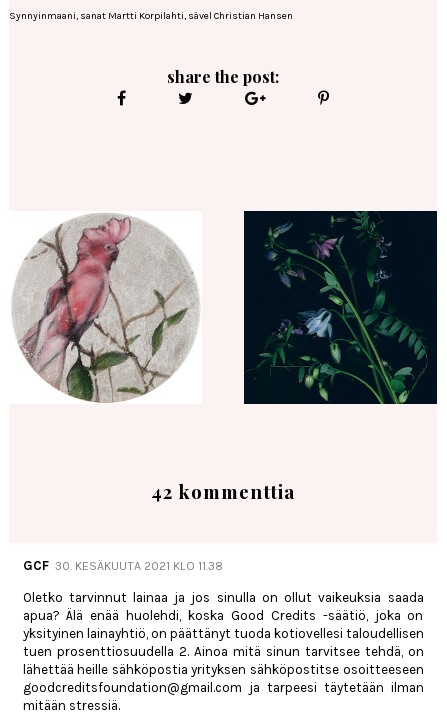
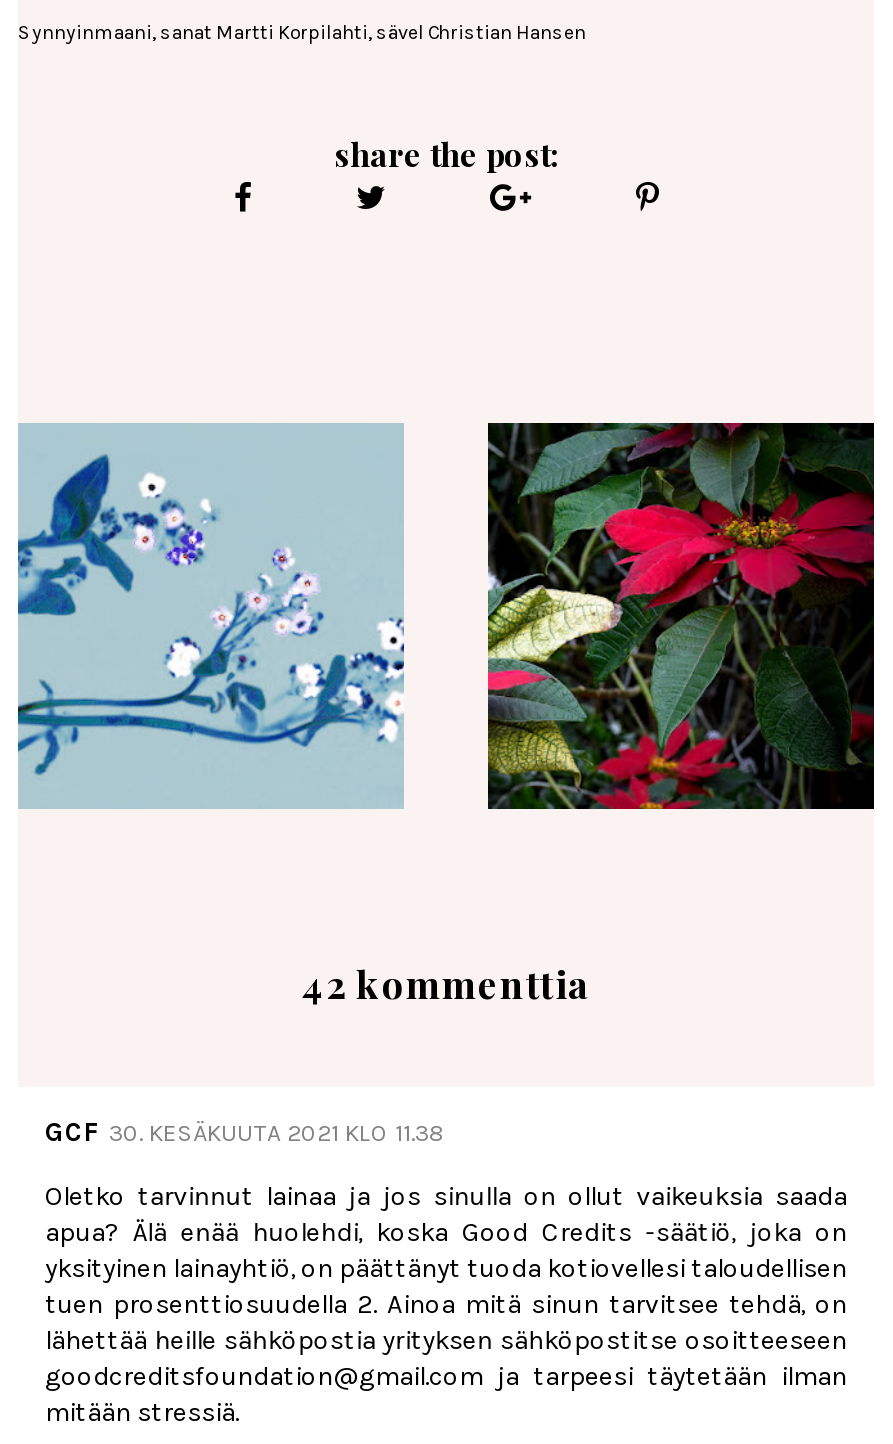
[9,212,202,403] [image] -> [16,423,406,809] [image]
[243,210,438,405] [image] -> [486,421,876,811] [image]

